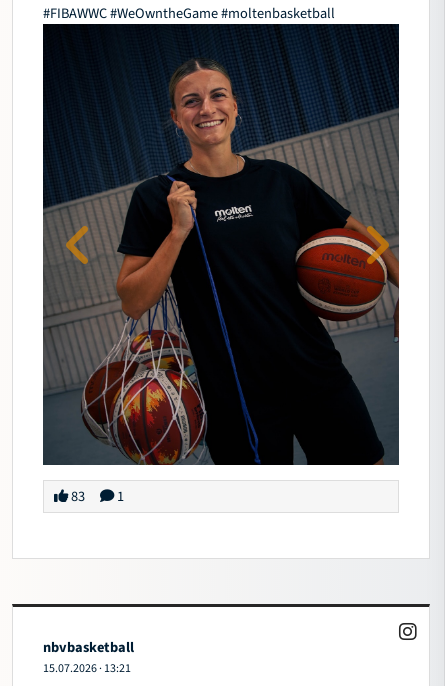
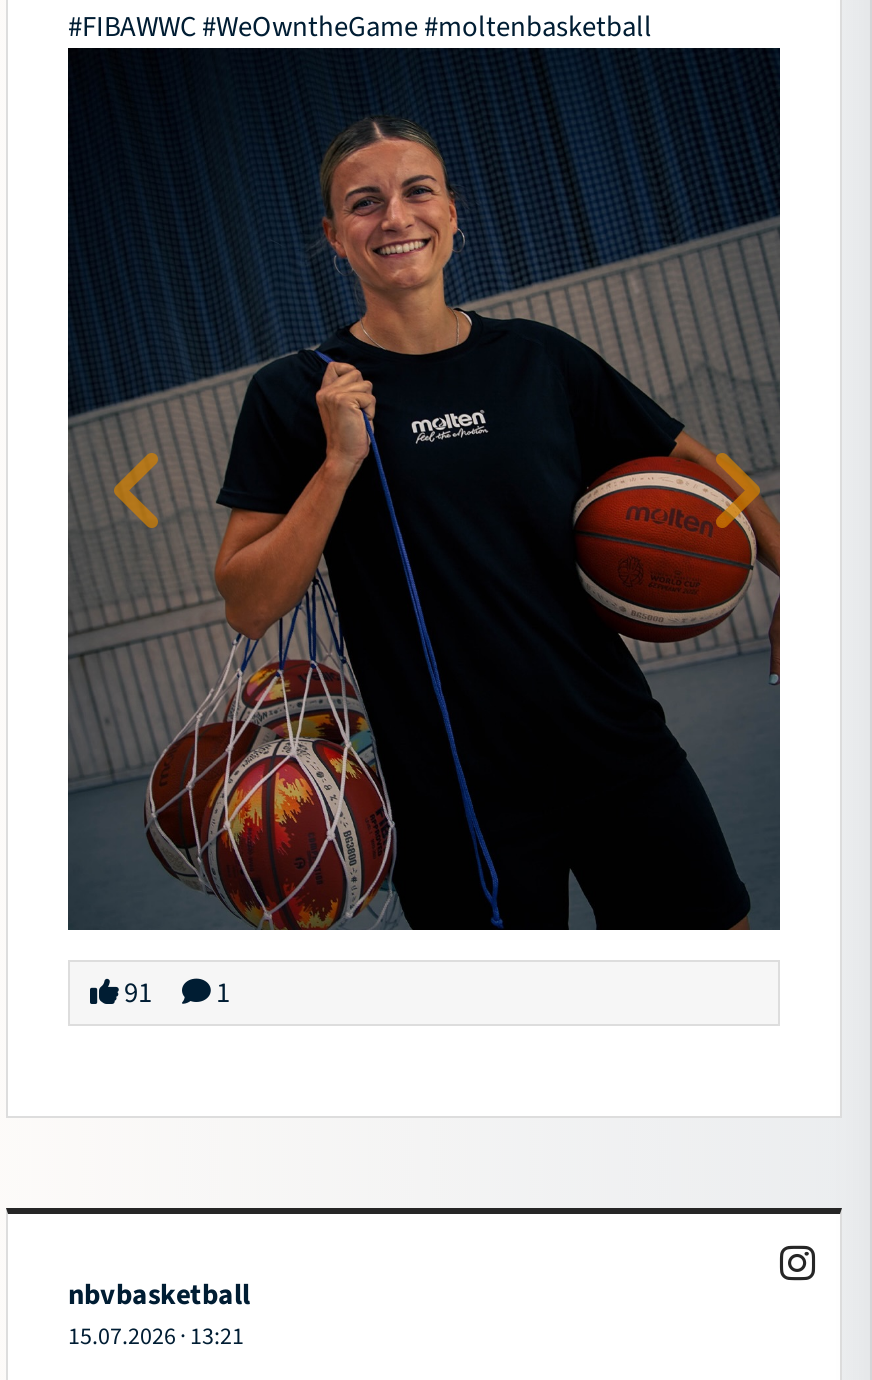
[68,486,124,507] 83 1 -> [118,973,230,1015] 91 1

